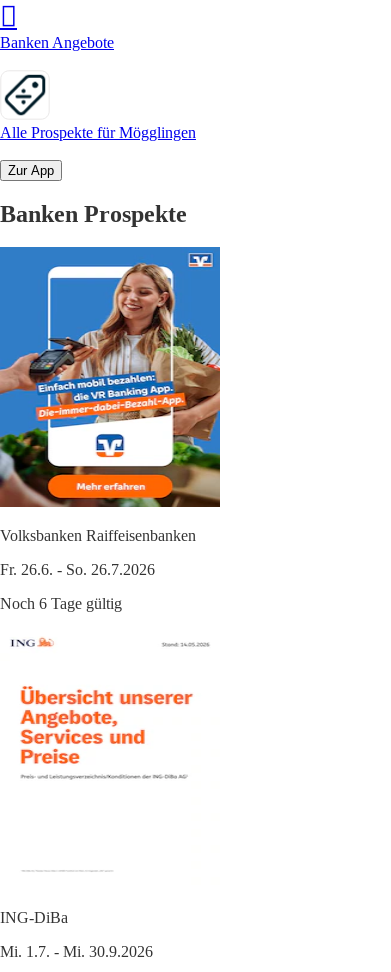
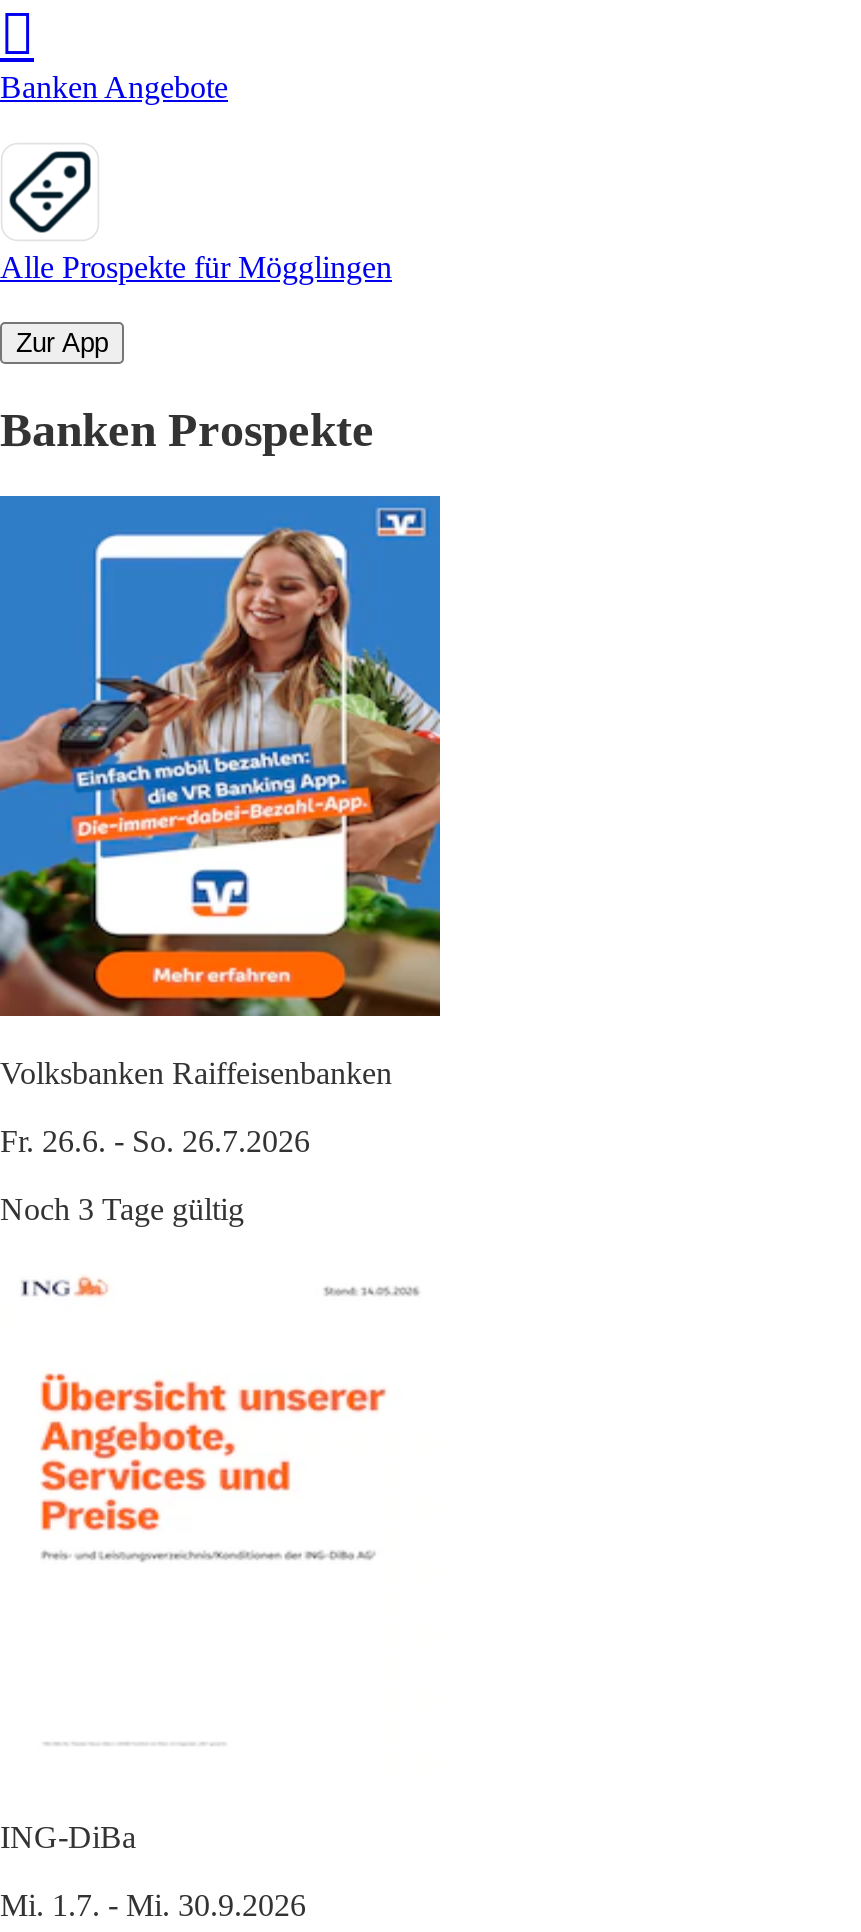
[0,595,122,612] Noch 6 Tage gültig -> [0,1193,244,1227] Noch 3 Tage gültig

